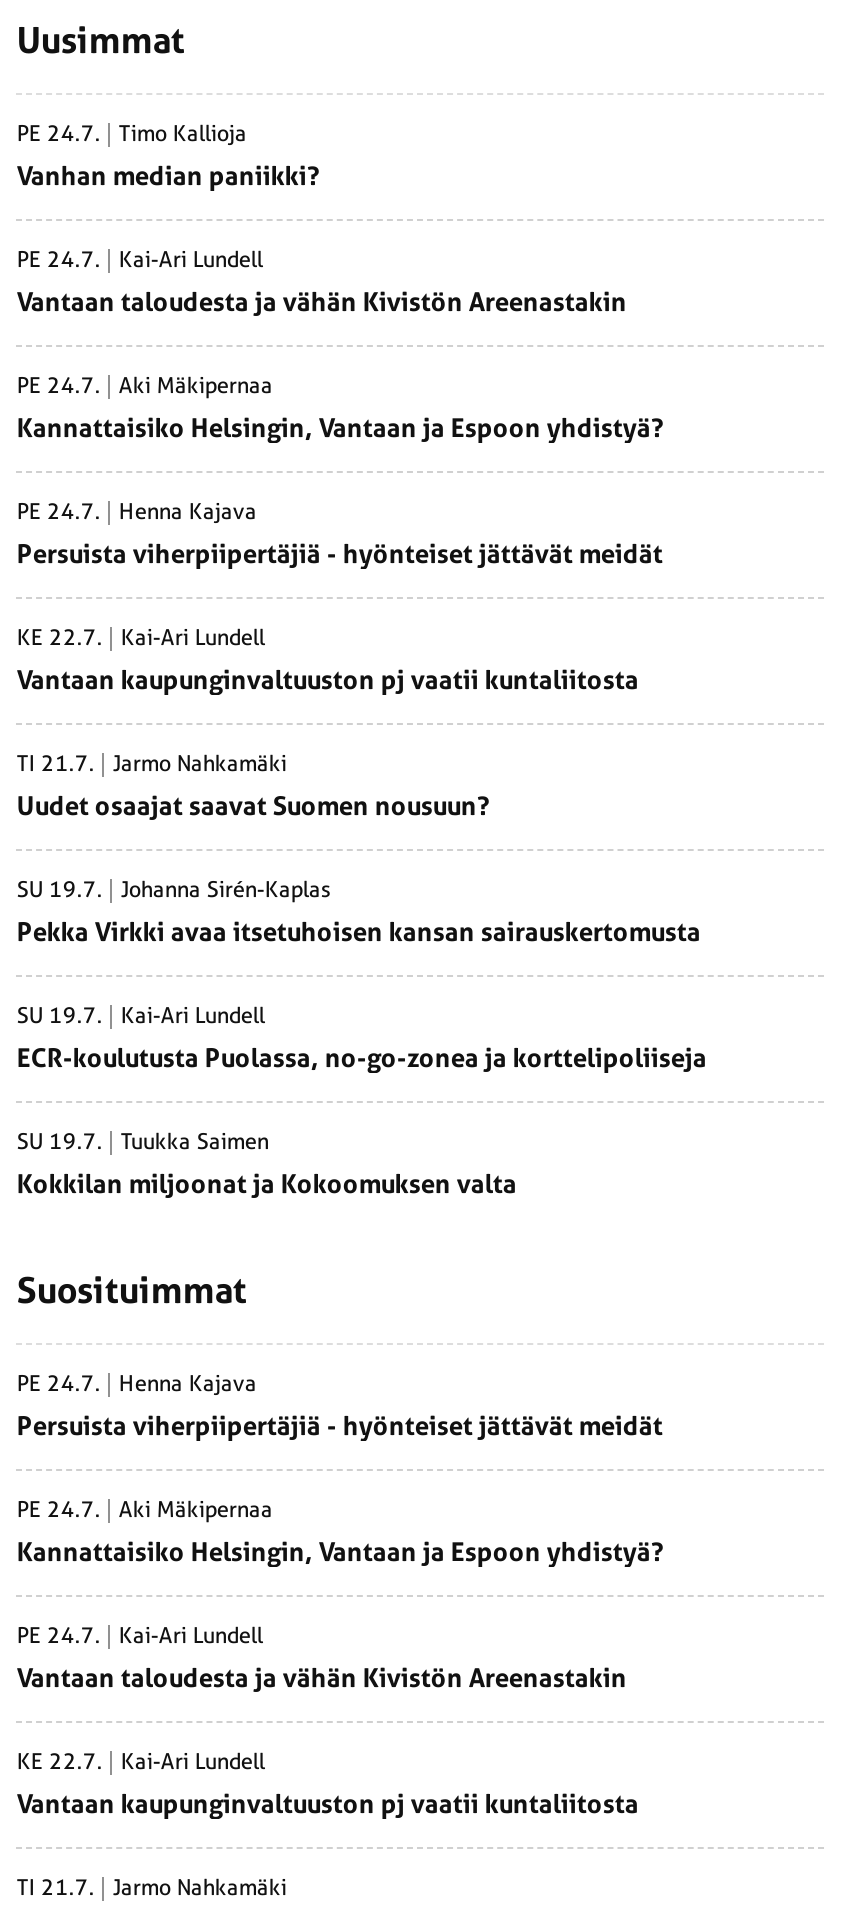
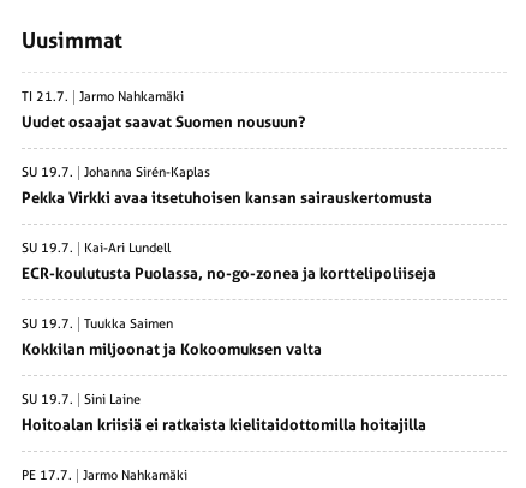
[17,121,663,695] PE 24.7. | Timo Kallioja | Vanhan median paniikki? | PE 24.7. | Kai-Ari Lundell | Vantaan taloudesta ja vähän Kivistön Areenastakin | PE 24.7. | Aki Mäkipernaa | Kannattaisiko Helsingin, Vantaan ja Espoon yhdistyä? | PE 24.7. | Henna Kajava | Persuista viherpiipertäjiä - hyönteiset jättävät meidät | KE 22.7. | Kai-Ari Lundell | Vantaan kaupunginvaltuuston pj vaatii kuntaliitosta -> none
[17,1269,663,1901] Suosituimmat | PE 24.7. | Henna Kajava | Persuista viherpiipertäjiä - hyönteiset jättävät meidät | PE 24.7. | Aki Mäkipernaa | Kannattaisiko Helsingin, Vantaan ja Espoon yhdistyä? | PE 24.7. | Kai-Ari Lundell | Vantaan taloudesta ja vähän Kivistön Areenastakin | KE 22.7. | Kai-Ari Lundell | Vantaan kaupunginvaltuuston pj vaatii kuntaliitosta | TI 21.7. -> [22,392,427,483] SU 19.7. | Sini Laine | Hoitoalan kriisiä ei ratkaista kielitaidottomilla hoitajilla | PE 17.7.

